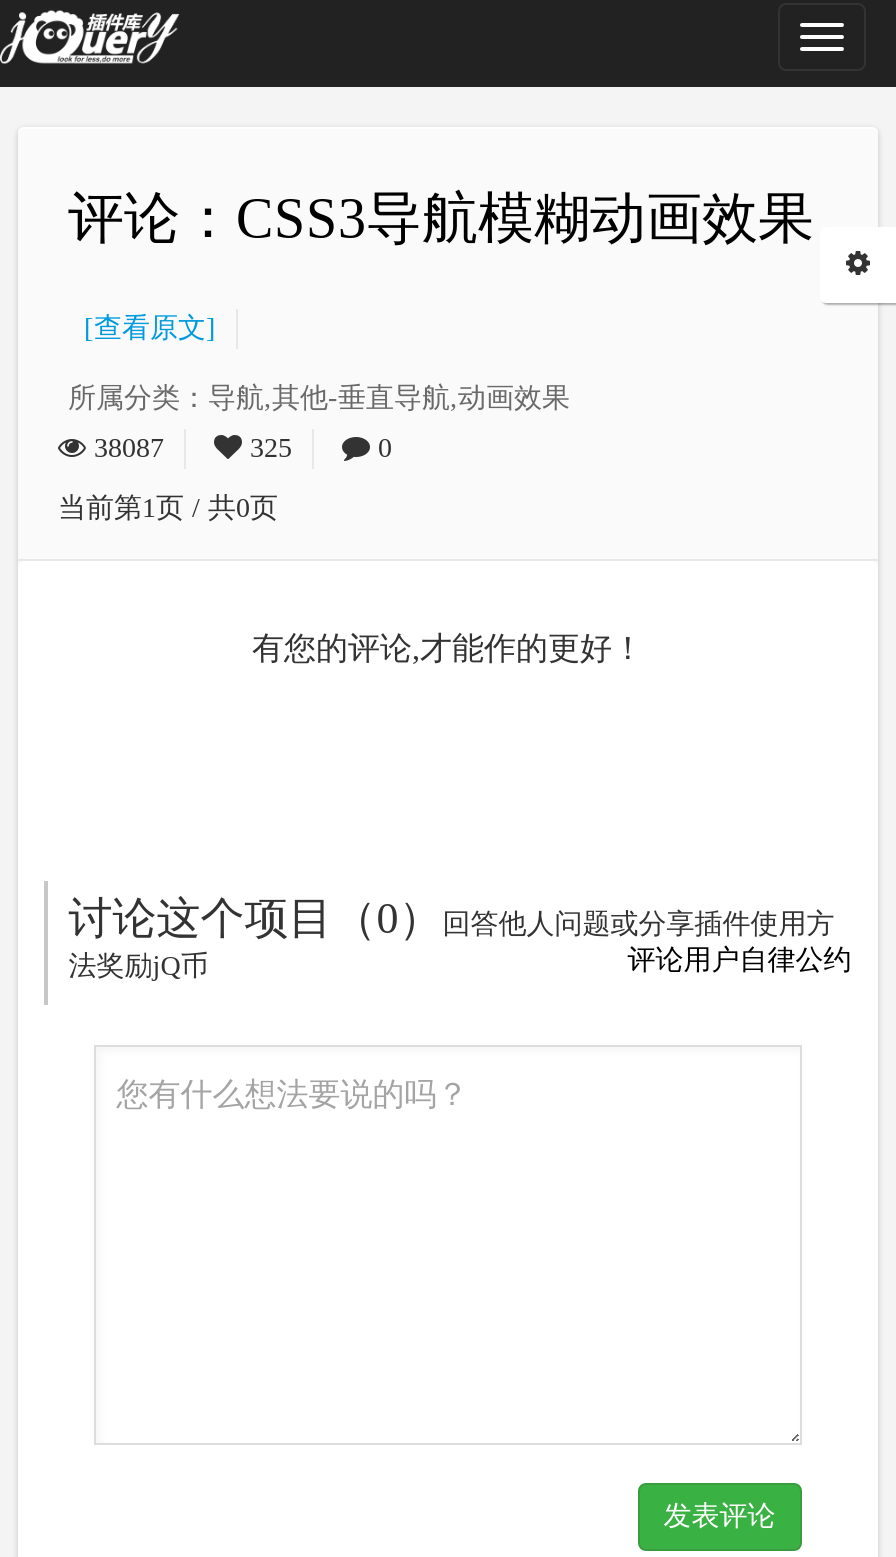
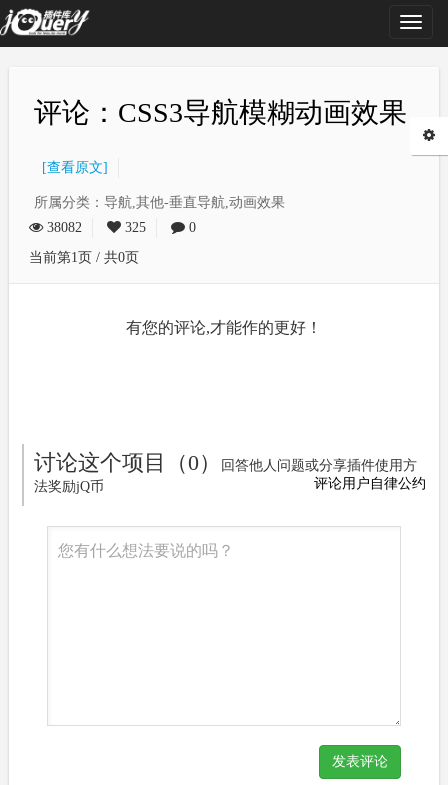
[86,433,164,463] 38087 -> [43,220,82,235] 38082

